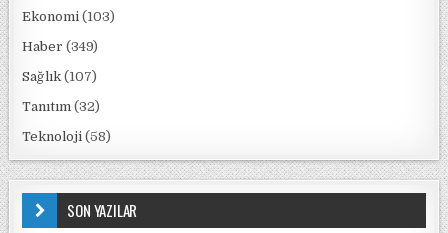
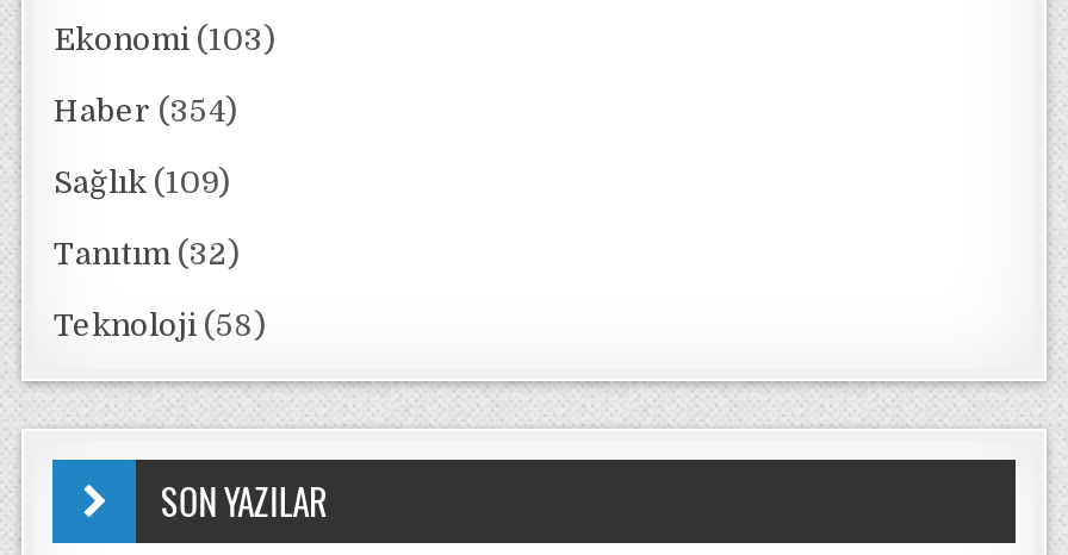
[22,39,98,54] Haber (349) -> [54,93,237,129] Haber (354)
[22,69,97,84] Sağlık (107) -> [54,164,230,200] Sağlık (109)

